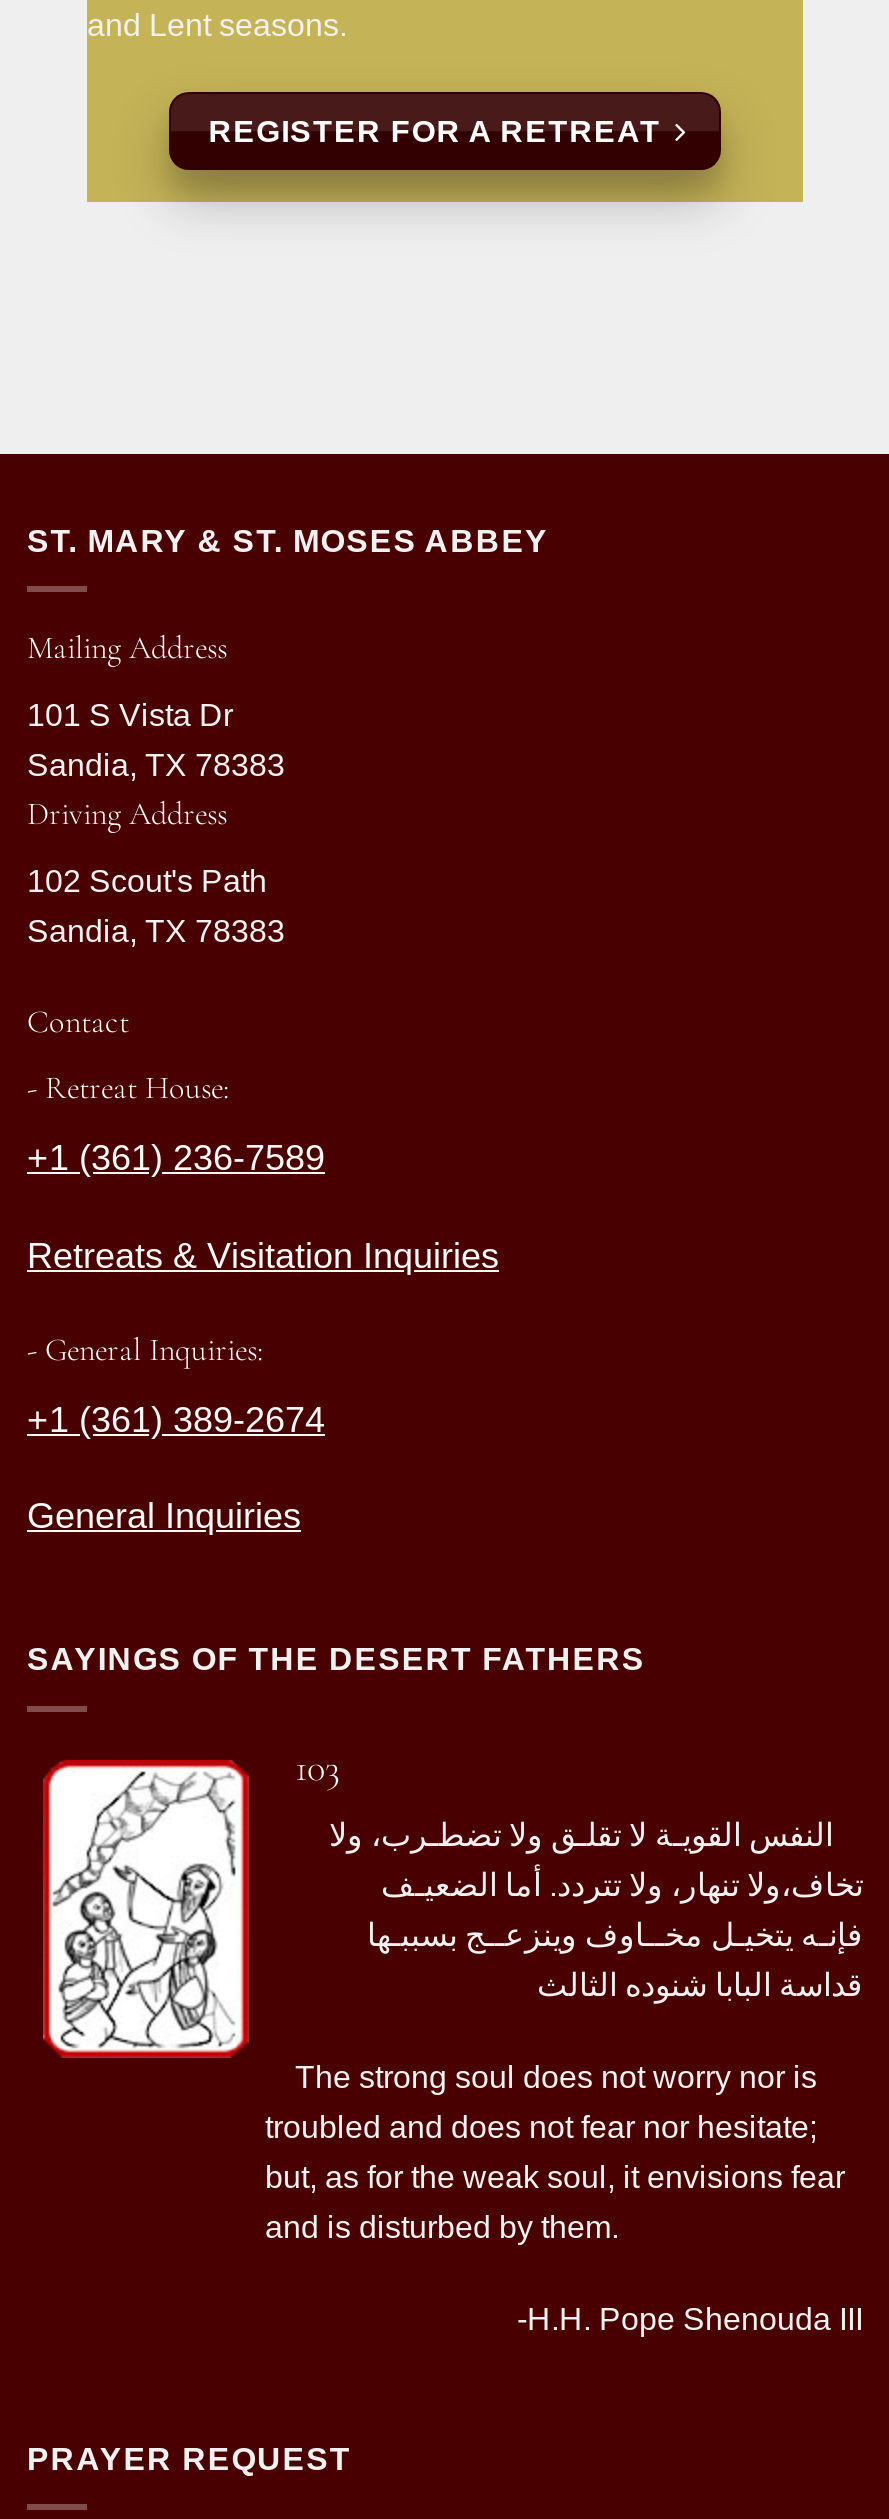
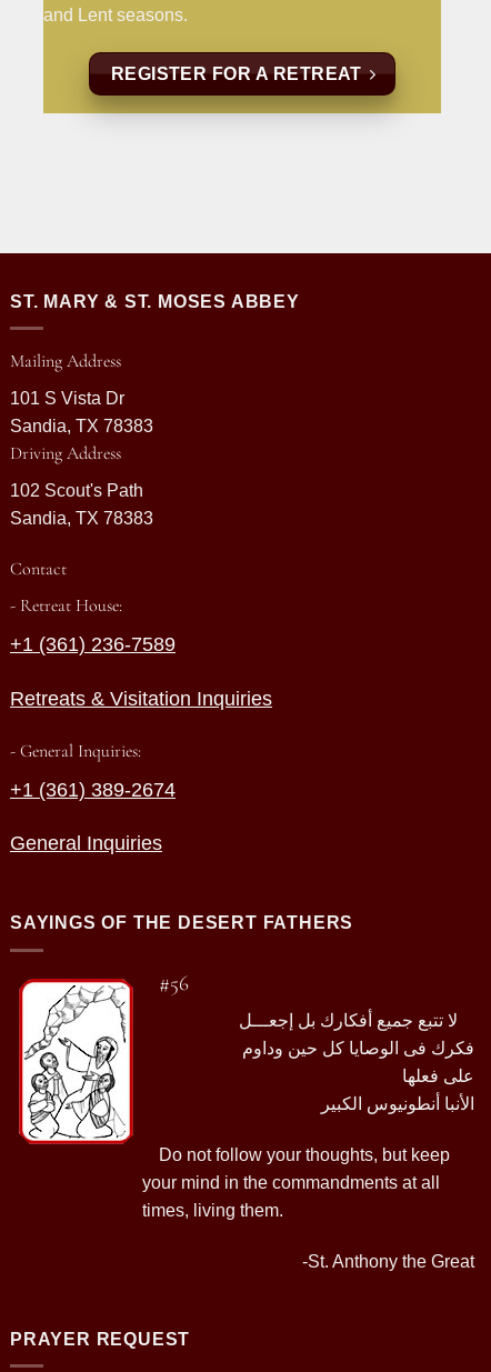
[265,1743,863,2336] 103 | النفس القويـة لا تقلـق ولا تضطـرب، ولا | تخاف،ولا تنهار، ولا تتردد. أما الضعيـف | فإنـه يتخيـل مخــاوف وينزعــج بسببـها | قداسة البابا شنوده الثالث | The strong soul does not worry nor is | troubled and does not fear nor hesitate; | but, as for the weak soul, it envisions fear | and is disturbed by them. | -H.H. Pope Shenouda III -> [142,970,474,1271] #56 | لا تتبع جميع أفكارك بل إجعـــل | فكرك فى الوصايا كل حين وداوم | على فعلها | الأنبا أنطونيوس الكبير | Do not follow your thoughts, but keep | your mind in the commandments at all | times, living them. | -St. Anthony the Great

